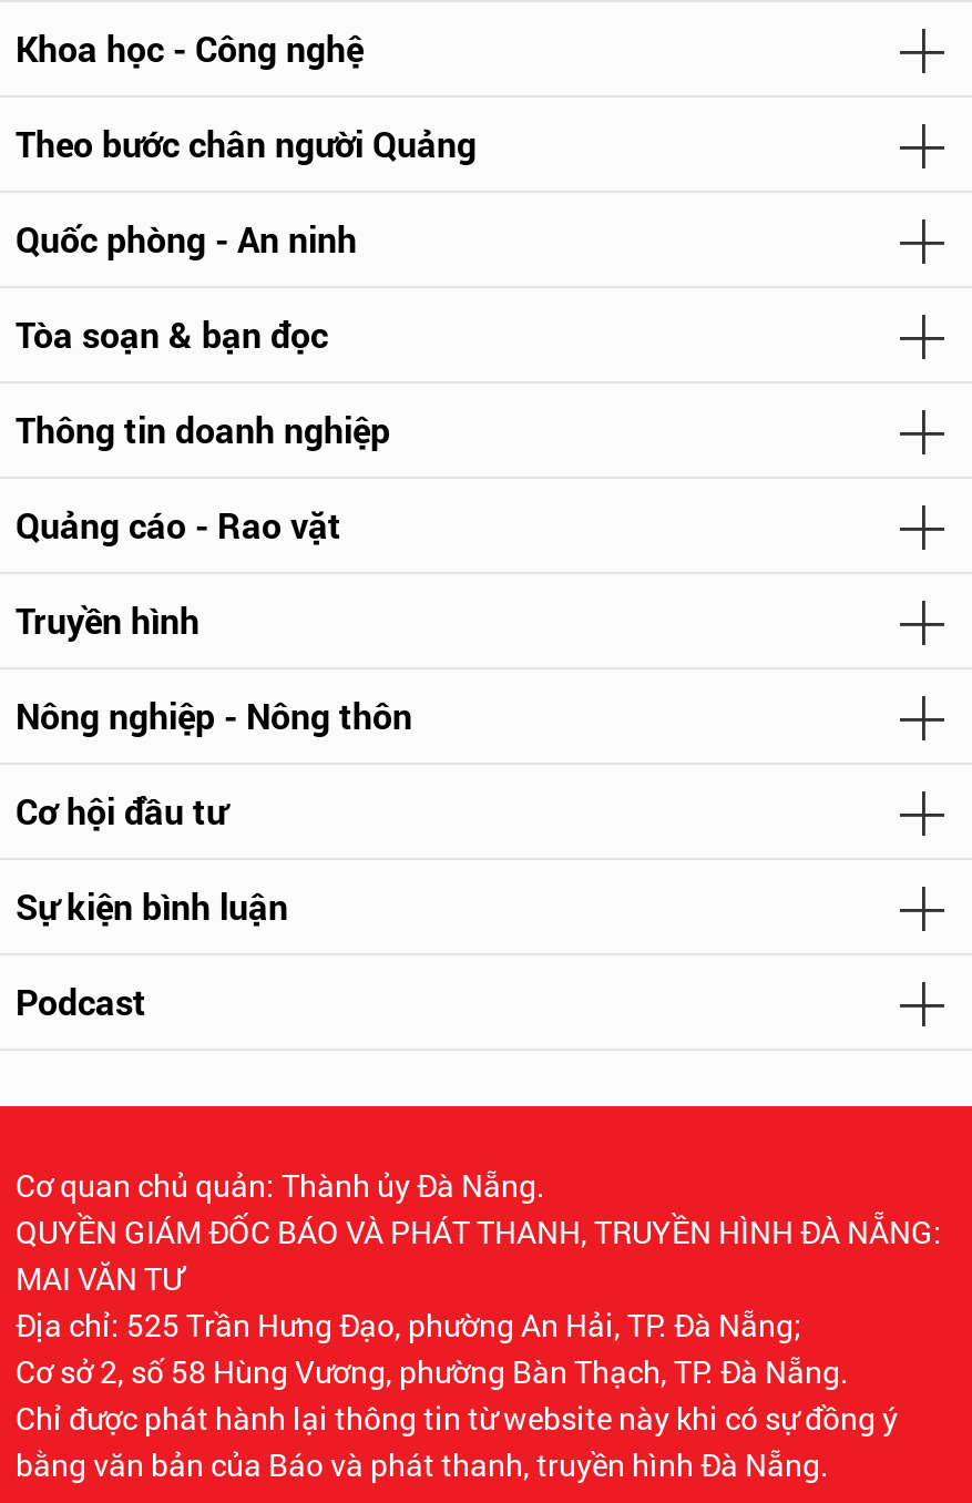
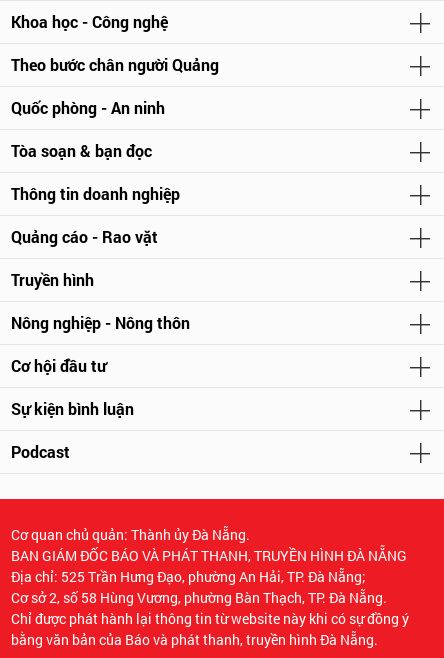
[16,1210,942,1299] QUYỀN GIÁM ĐỐC BÁO VÀ PHÁT THANH, TRUYỀN HÌNH ĐÀ NẴNG: | MAI VĂN TƯ -> [11,546,407,565] BAN GIÁM ĐỐC BÁO VÀ PHÁT THANH, TRUYỀN HÌNH ĐÀ NẴNG

